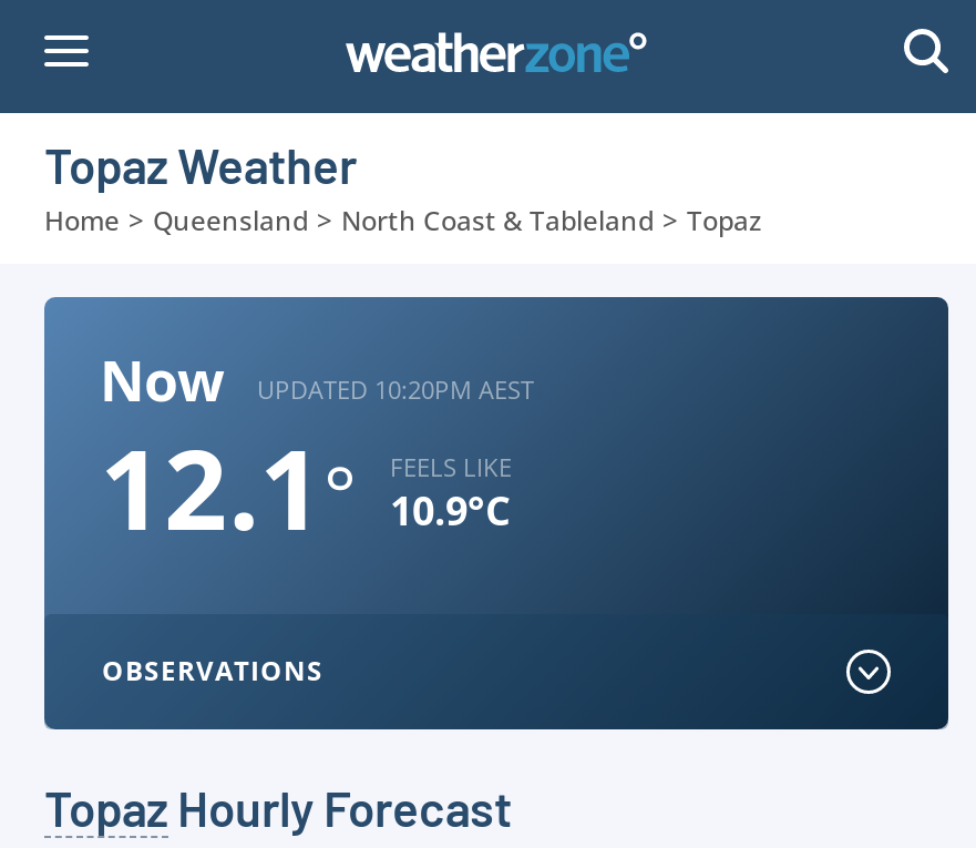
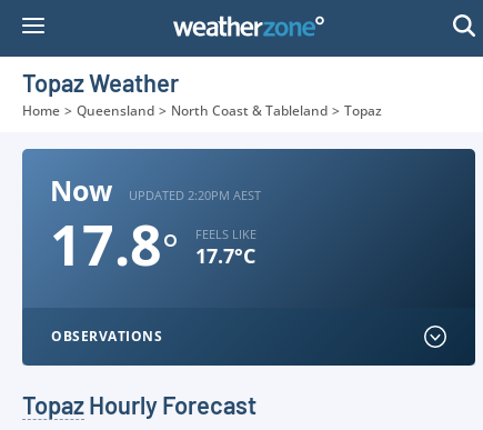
[257,371,534,405] UPDATED 10:20PM AEST -> [129,186,261,203] UPDATED 2:20PM AEST
[100,412,357,563] 12.1° -> [50,207,179,282] 17.8°
[390,483,510,537] 10.9°C -> [195,242,255,269] 17.7°C

